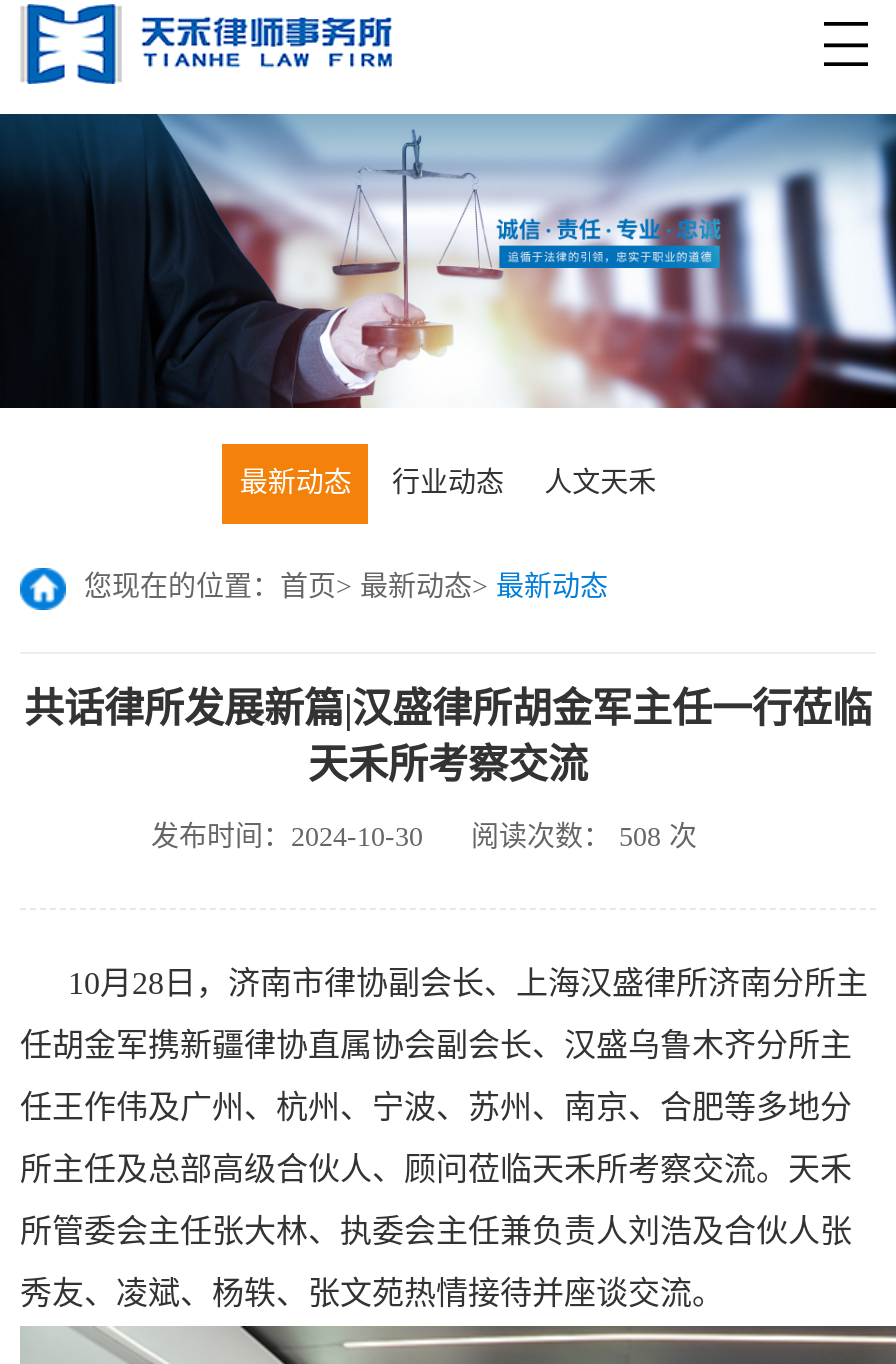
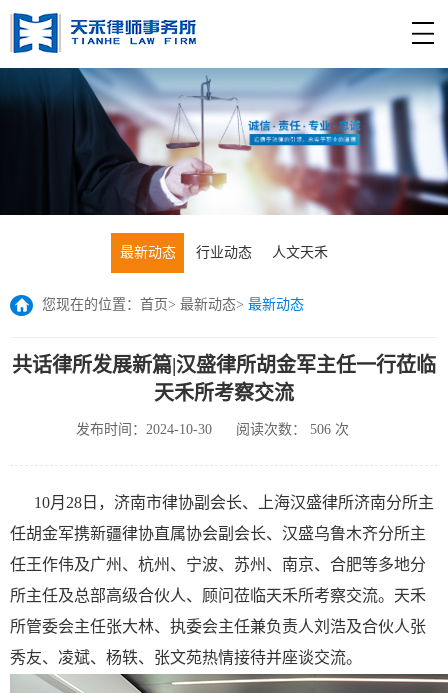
[151,822,697,852] 发布时间：2024-10-30 阅读次数：508次 -> [75,422,348,437] 发布时间：2024-10-30 阅读次数：506次

